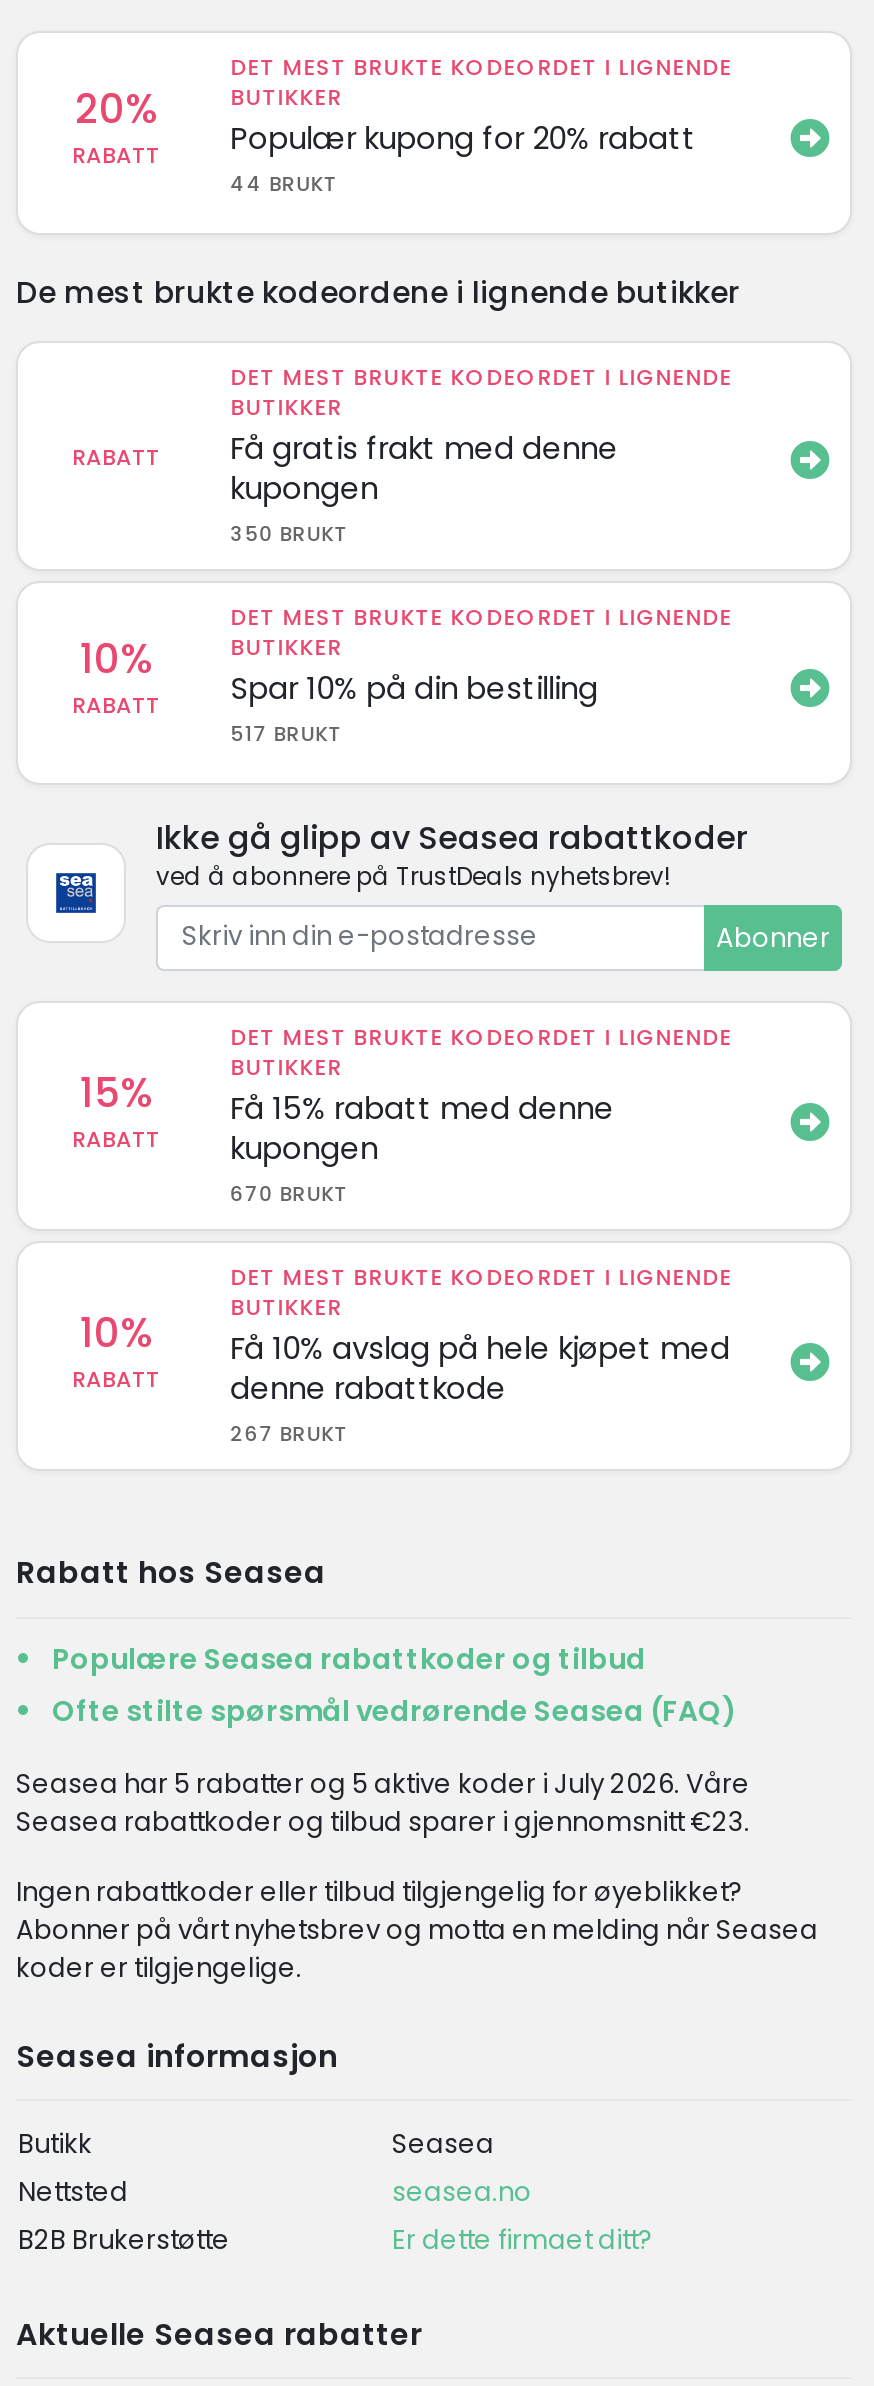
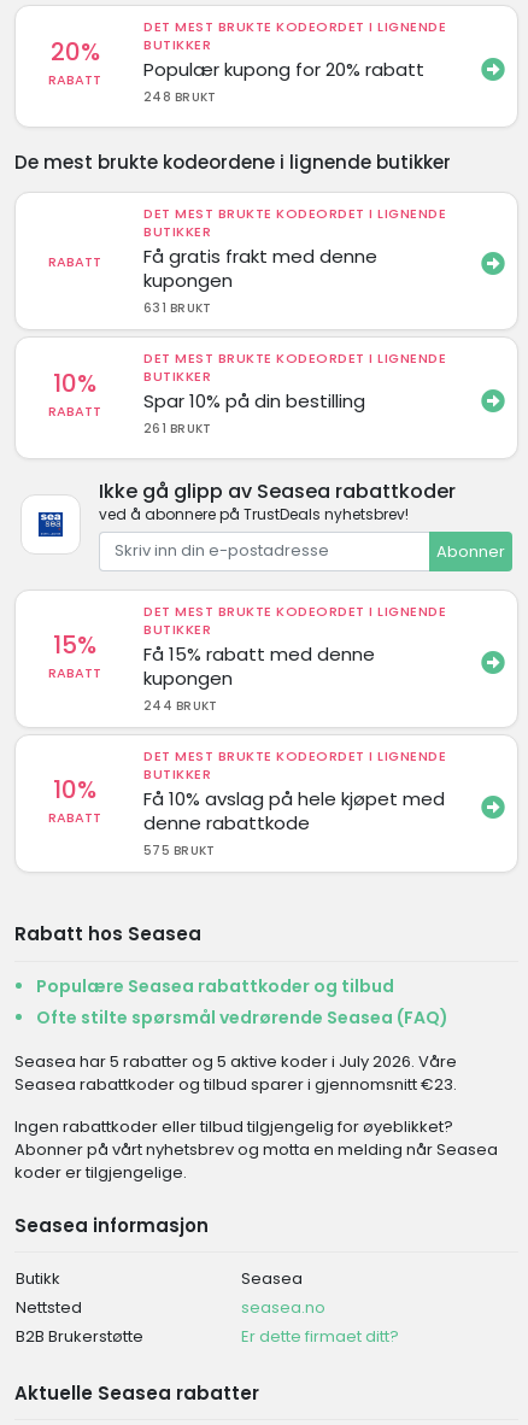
[230,168,338,198] 44 BRUKT -> [144,87,216,105] 248 BRUKT
[230,518,349,548] 350 BRUKT -> [144,298,211,316] 631 BRUKT
[230,718,343,748] 517 BRUKT -> [144,419,211,437] 261 BRUKT
[230,1179,349,1209] 670 BRUKT -> [144,697,217,715] 244 BRUKT
[230,1419,349,1449] 267 BRUKT -> [144,841,215,860] 575 BRUKT

